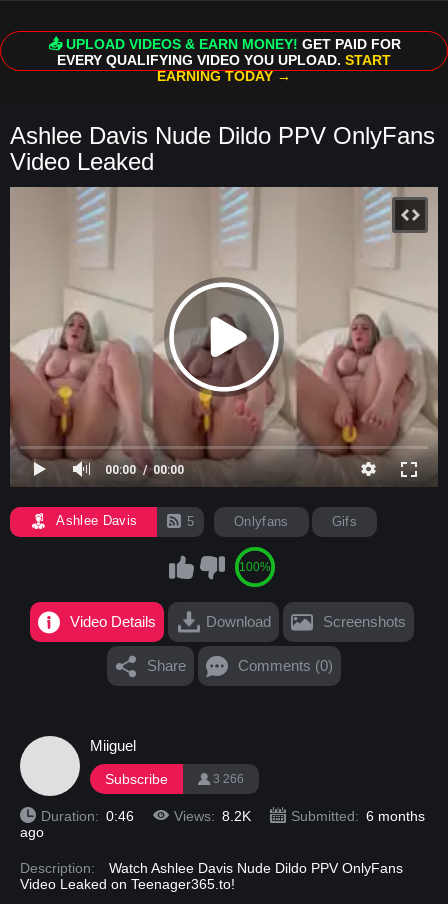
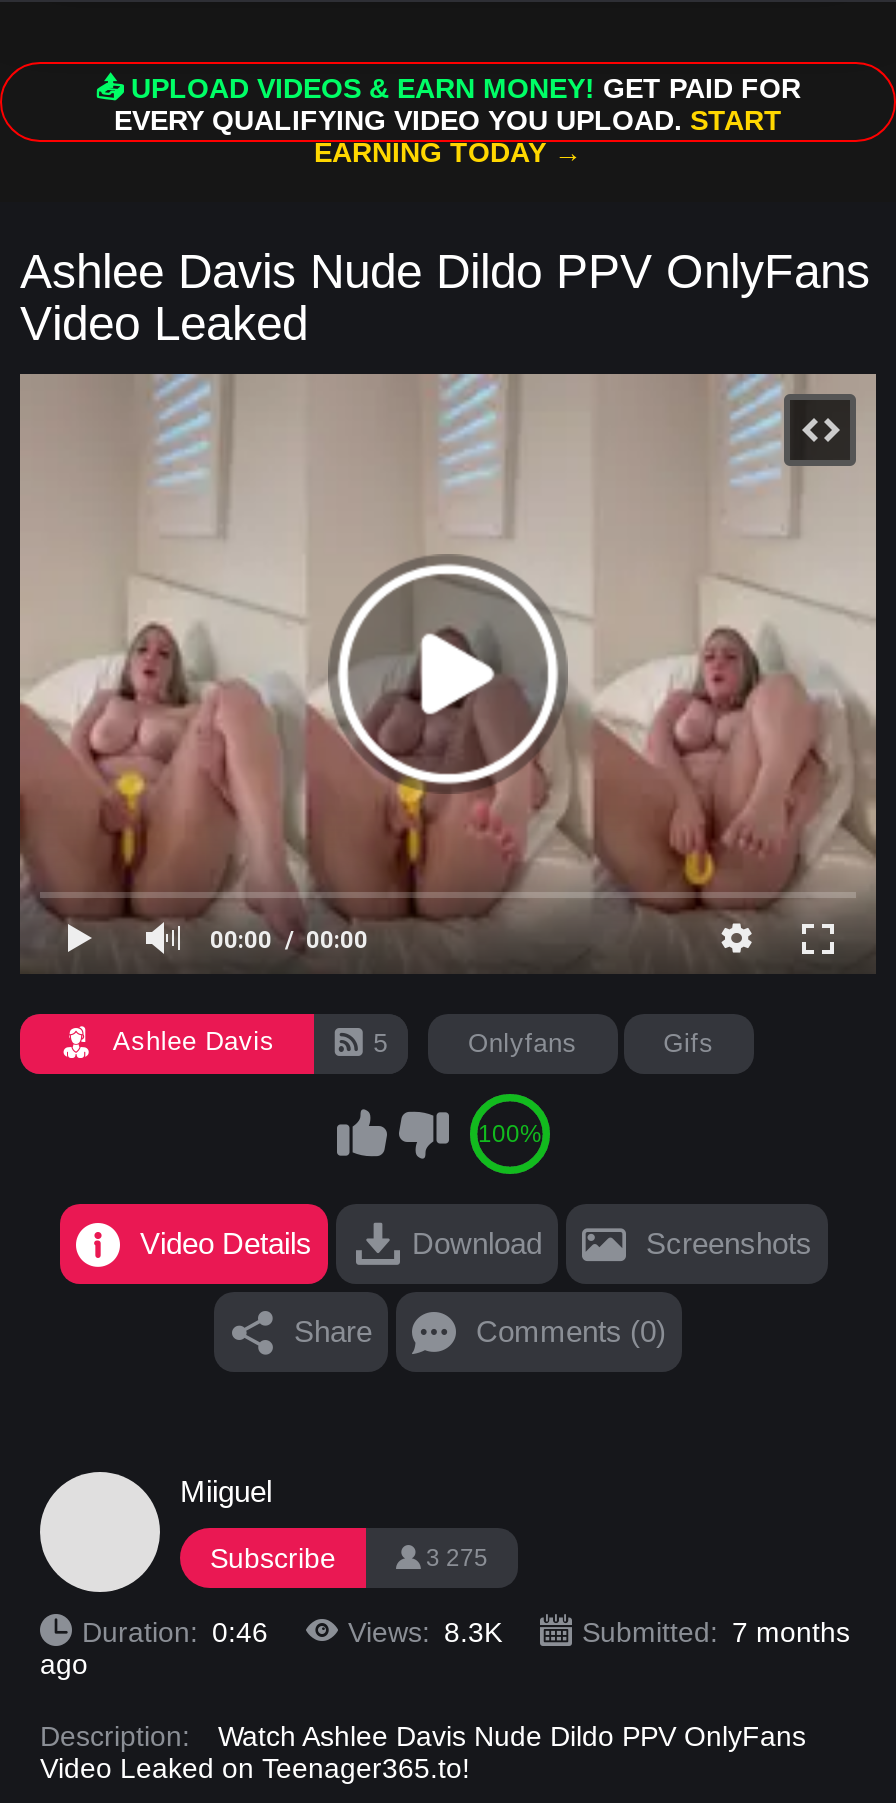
[213,772,244,786] 3 266 -> [426,1544,488,1572] 3 275
[174,808,251,824] Views: 8.2K -> [348,1615,502,1647] Views: 8.3K
[291,808,425,824] Submitted: 6 months -> [582,1615,850,1647] Submitted: 7 months

